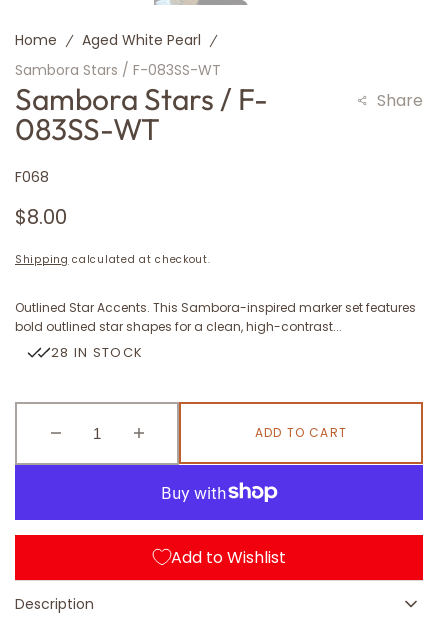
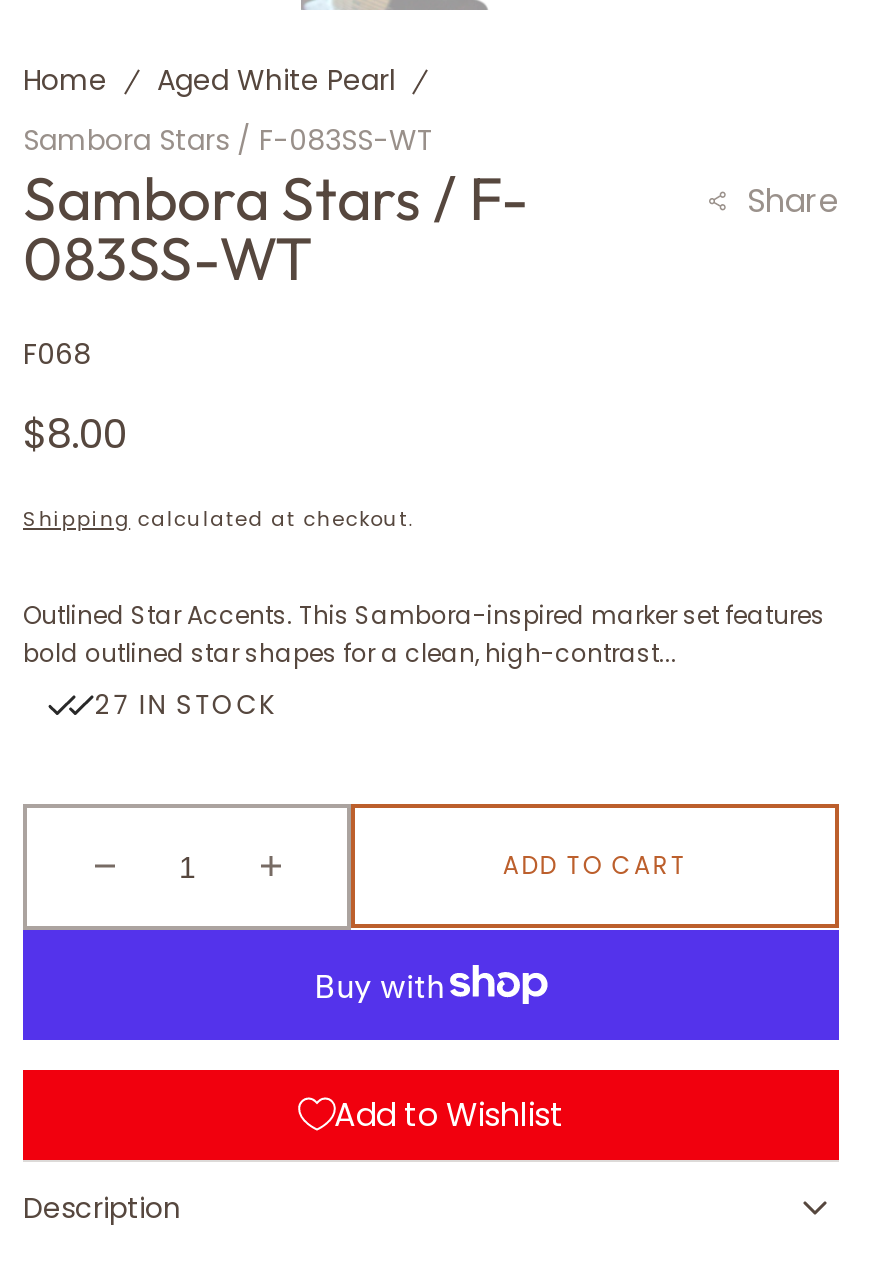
[51,343,143,362] 28 IN STOCK -> [95,686,278,724] 27 IN STOCK

